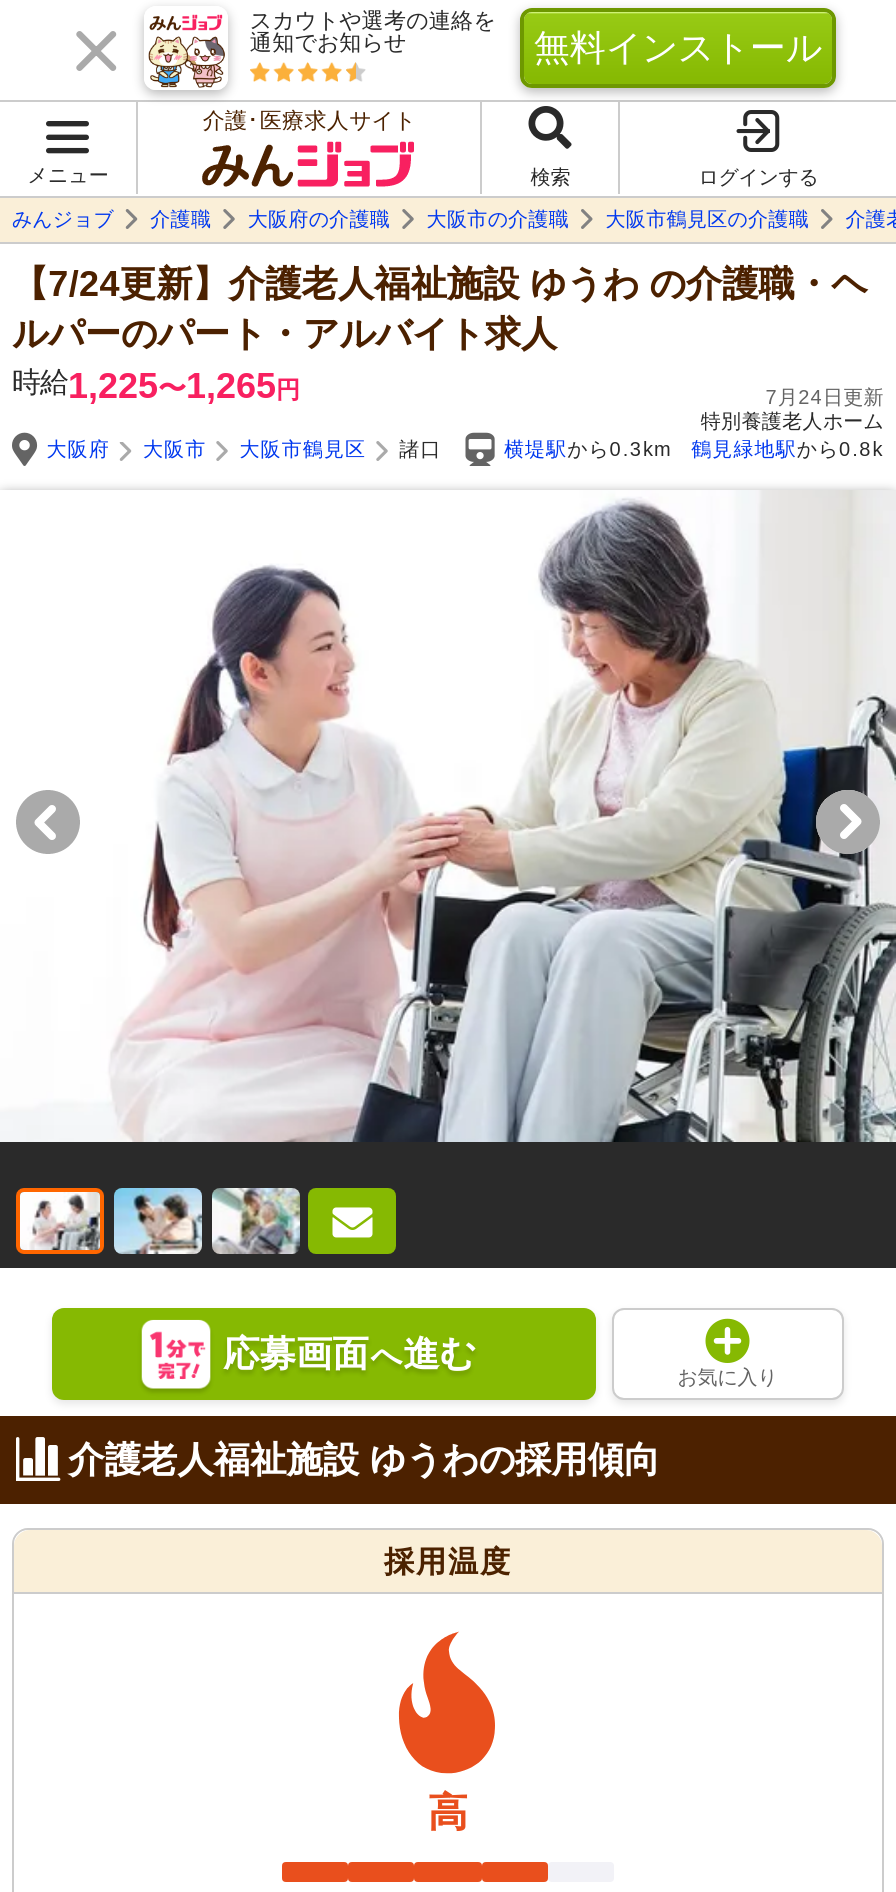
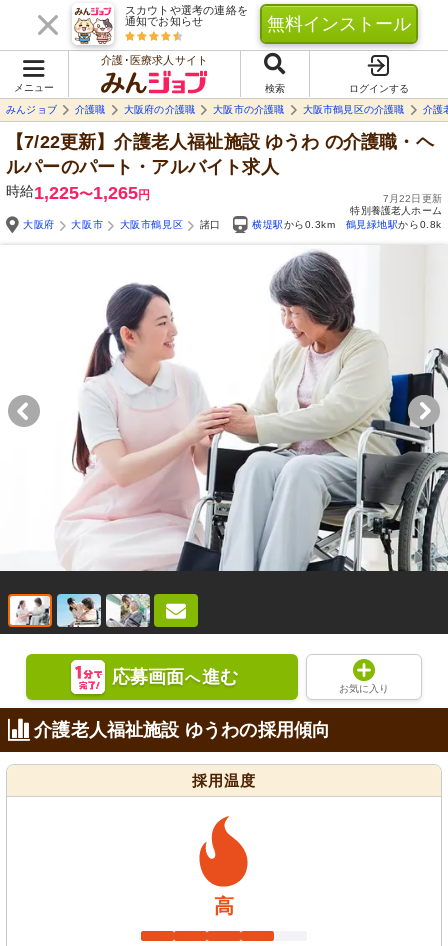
[12,264,868,304] 【7/24更新】介護老人福祉施設 ゆうわの介護職・ヘ -> [6,132,434,152] 【7/22更新】介護老人福祉施設 ゆうわの介護職・ヘ
[765,386,884,408] 7月24日更新 -> [383,193,442,204] 7月22日更新

